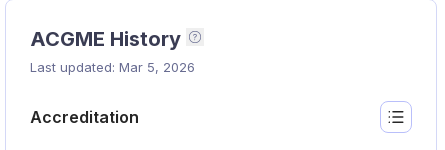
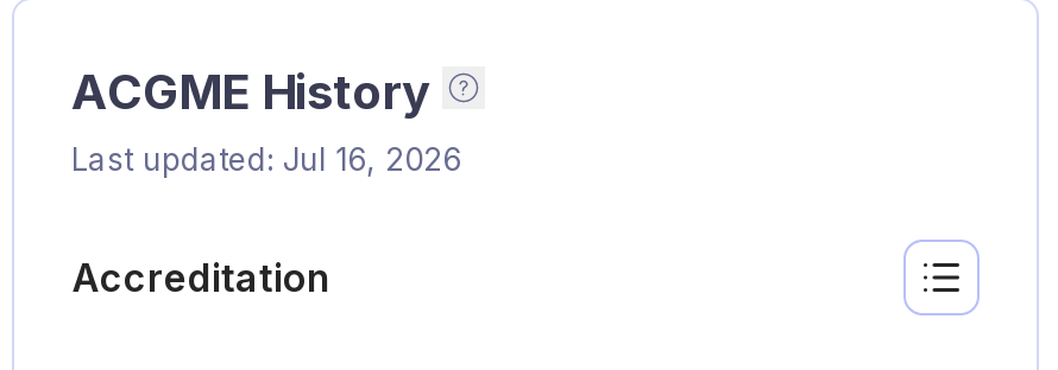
[30,59,195,75] Last updated: Mar 5, 2026 -> [71,140,461,178] Last updated: Jul 16, 2026

